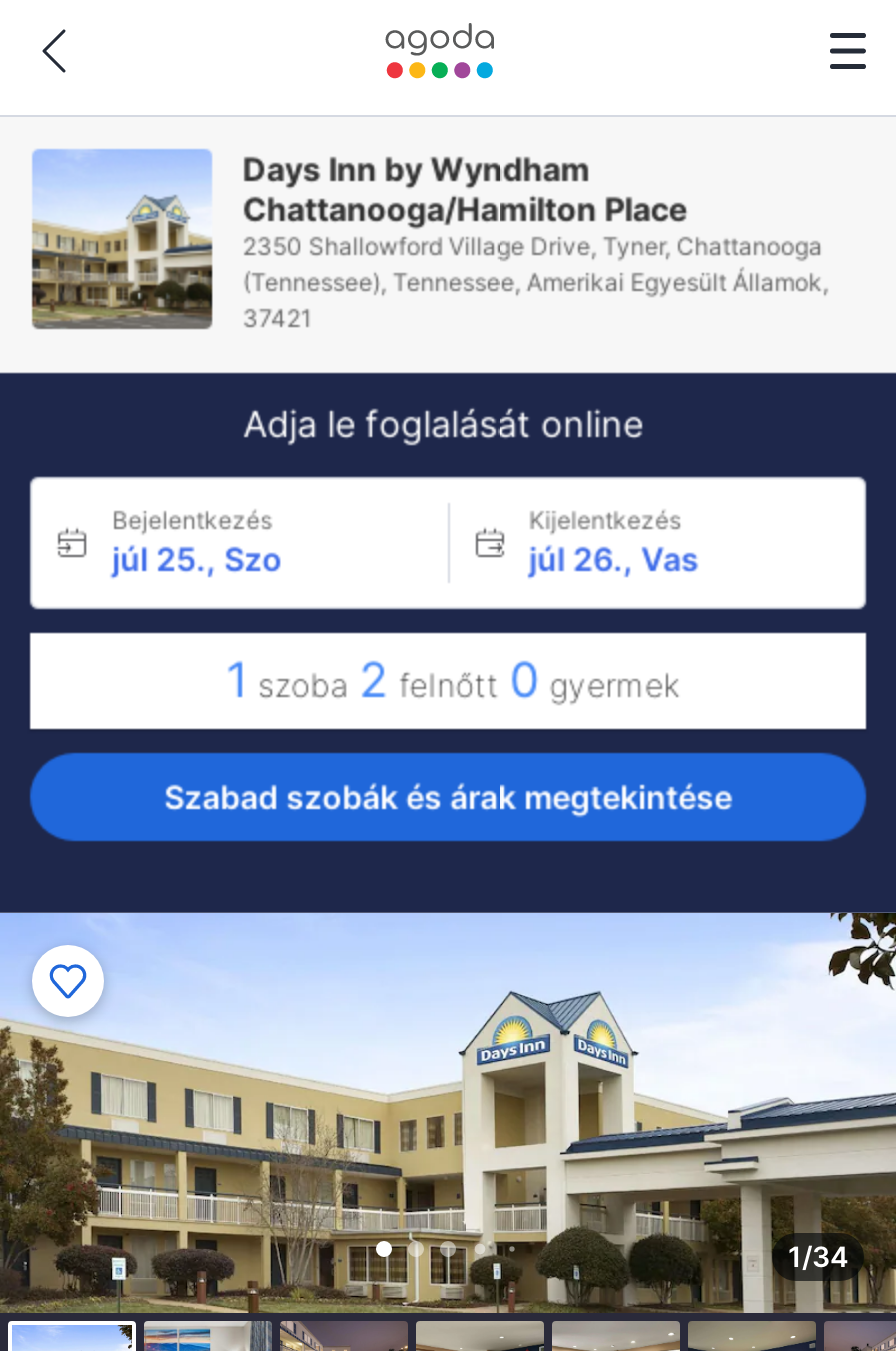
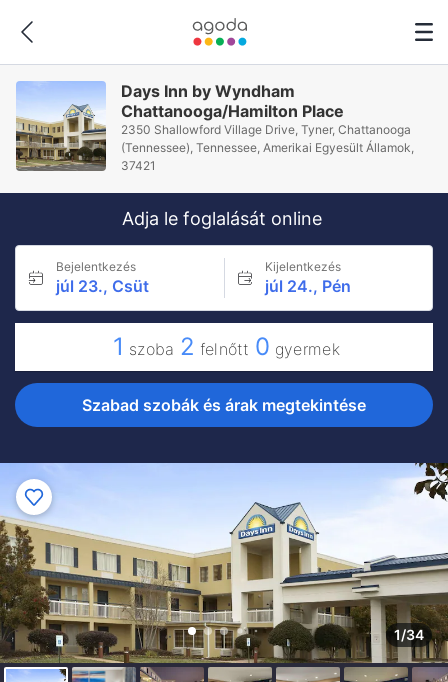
[112,539,282,579] júl 25., Szo -> [56,276,149,296] júl 23., Csüt
[529,539,699,579] júl 26., Vas -> [264,276,350,296] júl 24., Pén

